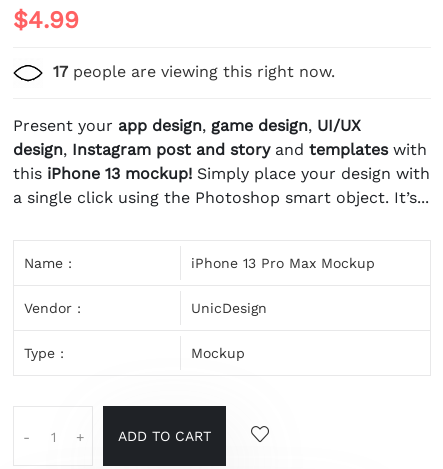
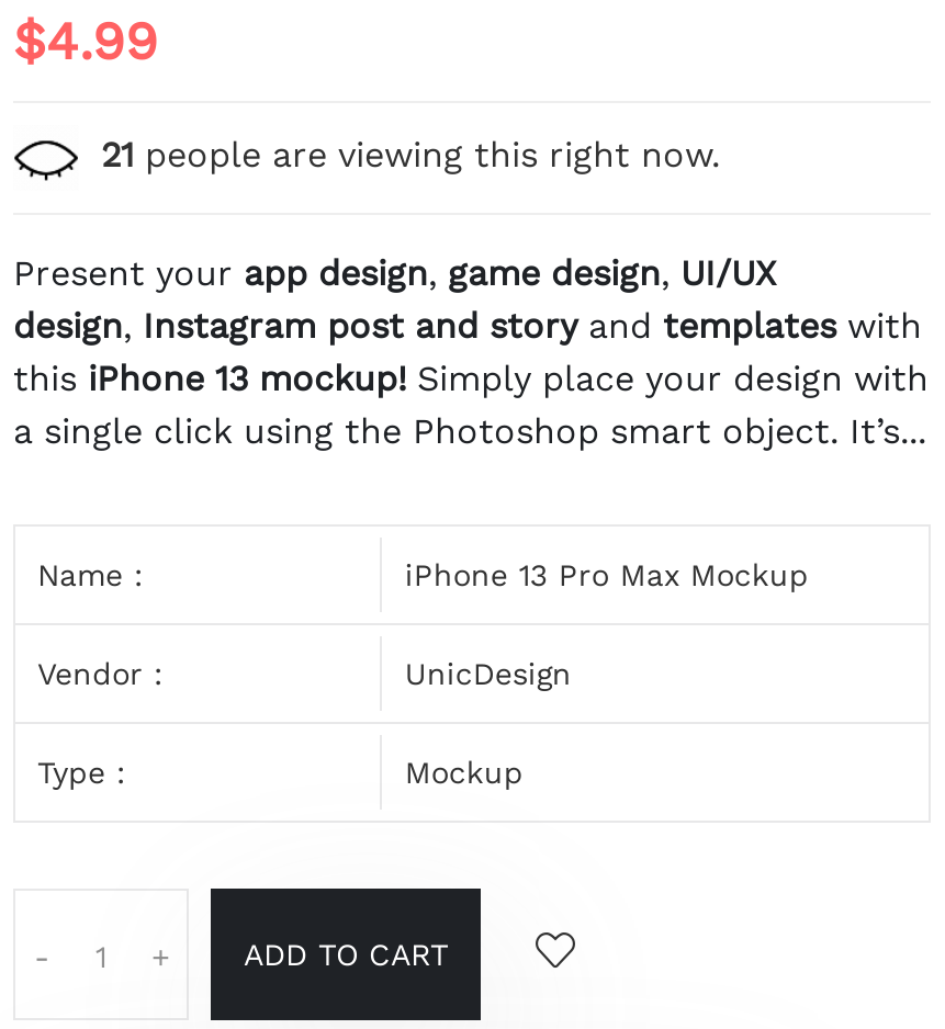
[53,62,335,81] 17 people are viewing this right now. -> [101,134,720,176] 21 people are viewing this right now.

